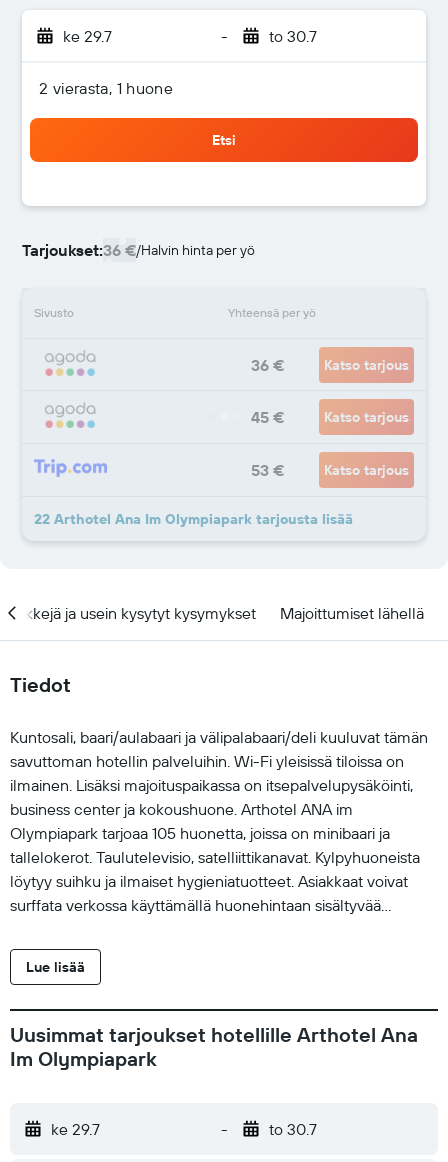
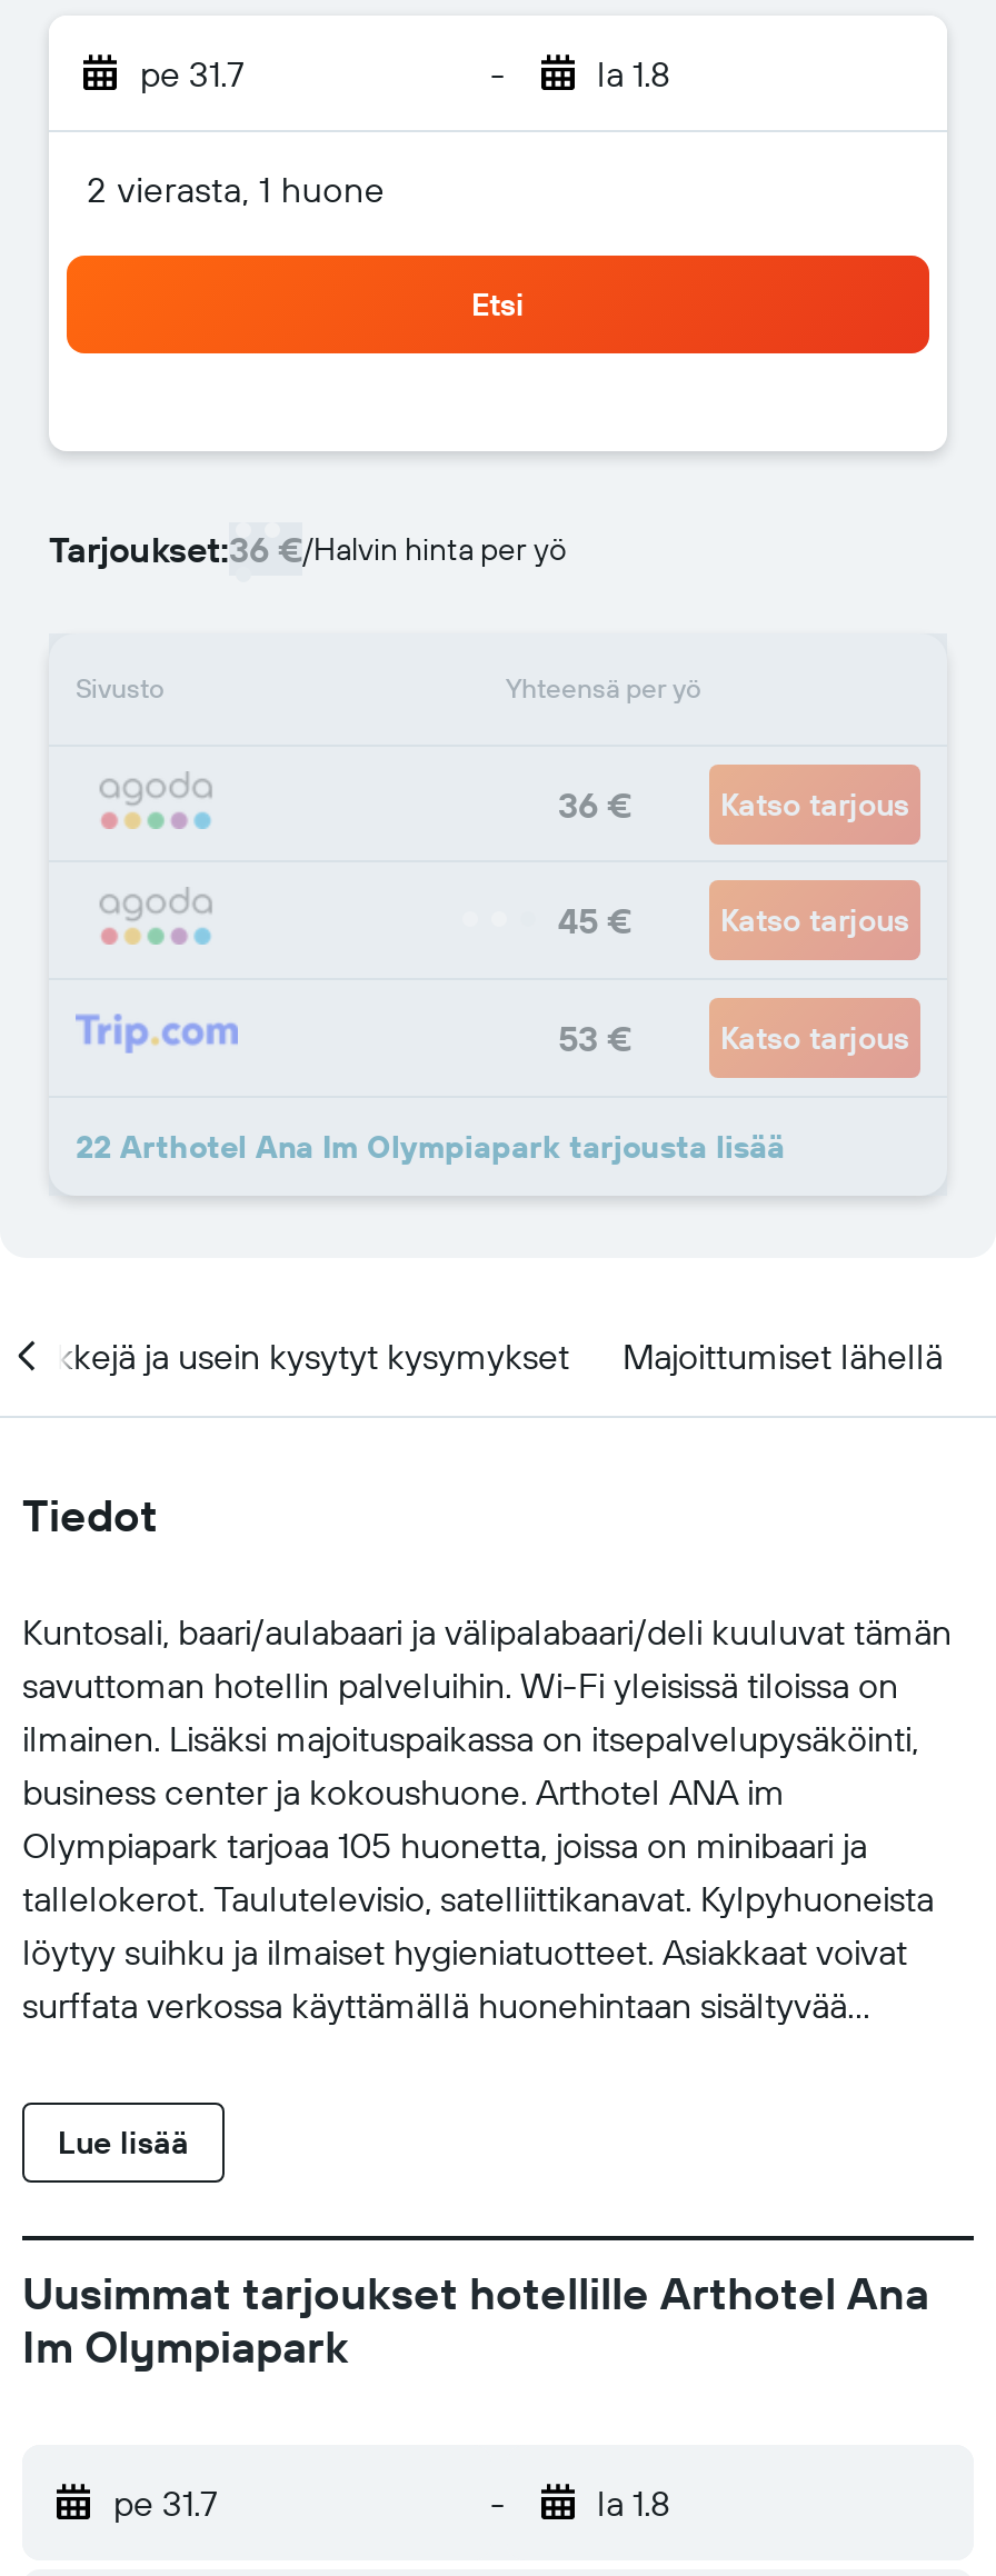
[63,26,112,46] ke 29.7 -> [140,51,245,96] pe 31.7
[268,26,316,46] to 30.7 -> [597,51,670,96] la 1.8
[51,1119,100,1139] ke 29.7 -> [113,2480,218,2525] pe 31.7
[268,1119,316,1139] to 30.7 -> [597,2480,670,2525] la 1.8

